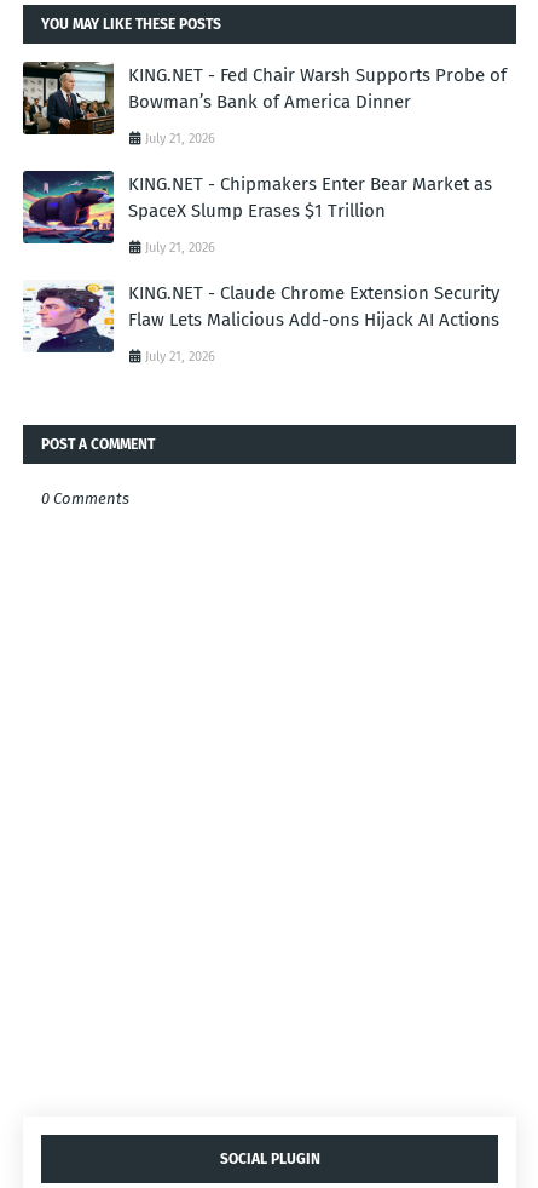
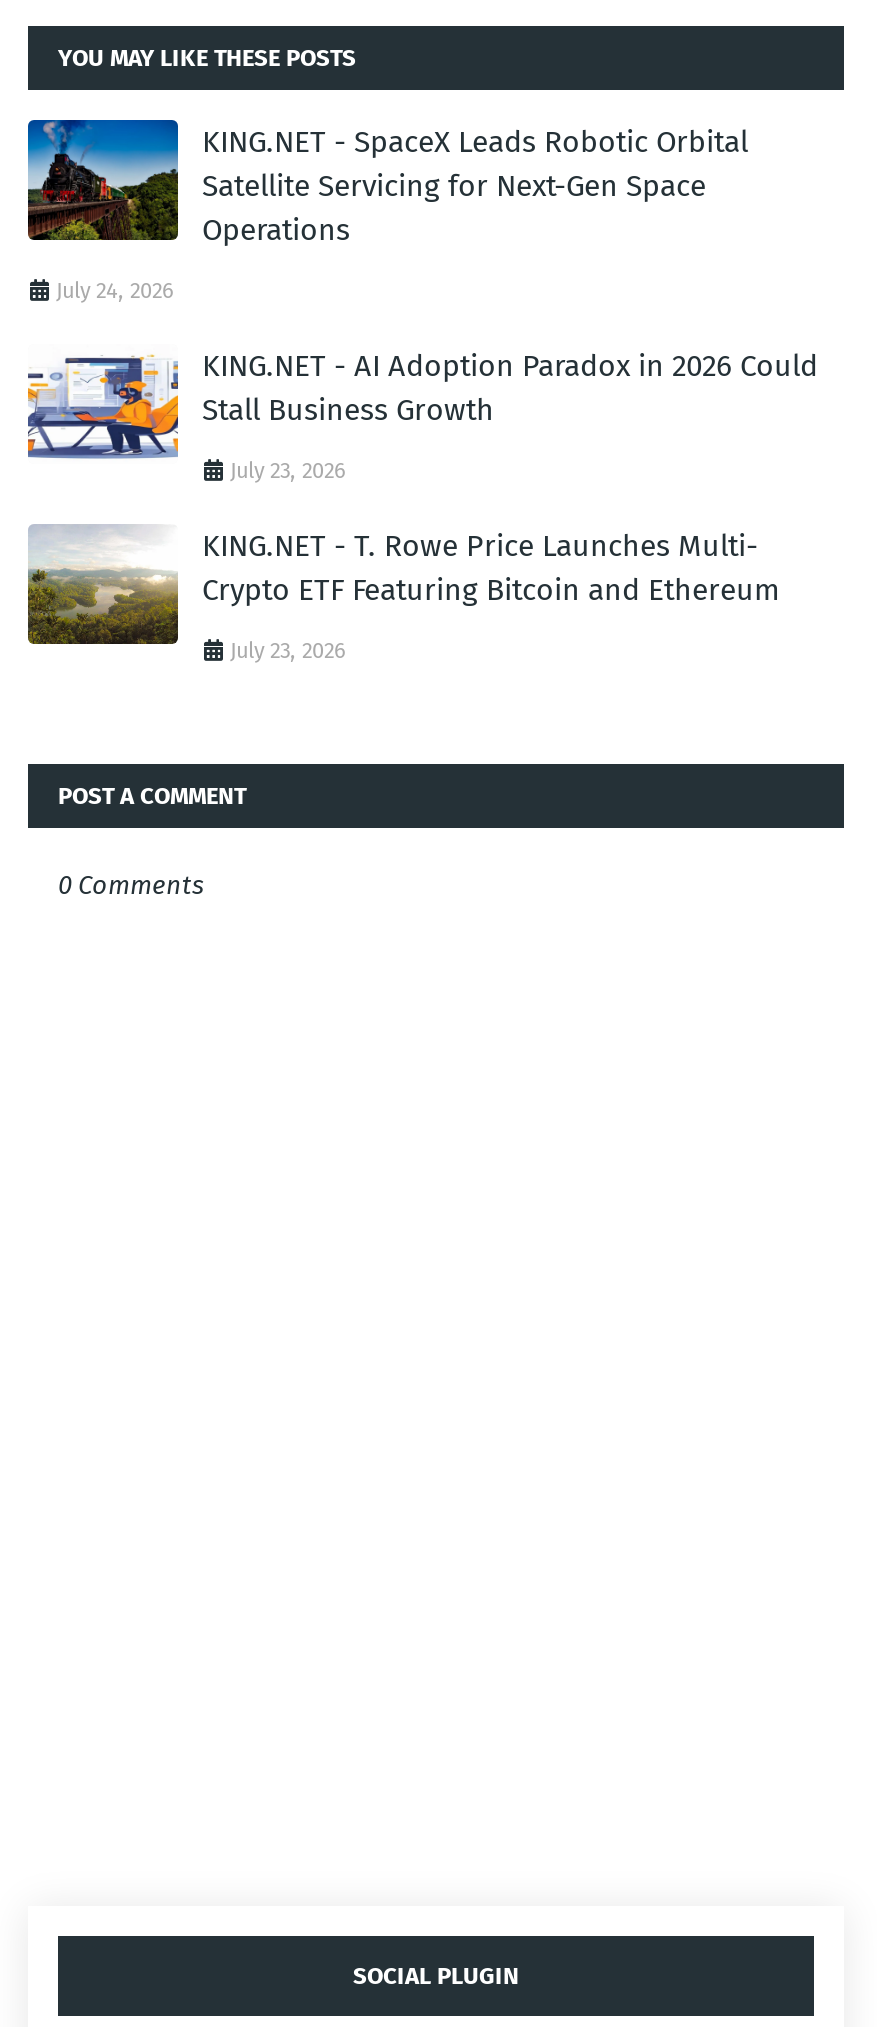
[22,61,507,122] [image] | KING.NET - Fed Chair Warsh Supports Probe of | Bowman’s Bank of America Dinner -> [26,118,748,249] [image] | KING.NET - SpaceX Leads Robotic Orbital | Satellite Servicing for Next-Gen Space | Operations
[145,131,215,147] July 21, 2026 -> [56,279,174,305] July 24, 2026
[22,173,492,245] [image] | KING.NET - Chipmakers Enter Bear Market as | SpaceX Slump Erases $1 Trillion -> [26,344,818,460] [image] | KING.NET - AI Adoption Paradox in 2026 Could | Stall Business Growth
[145,240,215,256] July 21, 2026 -> [230,459,346,485] July 23, 2026
[23,283,499,354] [image] | KING.NET - Claude Chrome Extension Security | Flaw Lets Malicious Add-ons Hijack AI Actions -> [26,524,780,646] [image] | KING.NET - T. Rowe Price Launches Multi- | Crypto ETF Featuring Bitcoin and Ethereum
[145,349,215,365] July 21, 2026 -> [230,639,346,665] July 23, 2026

